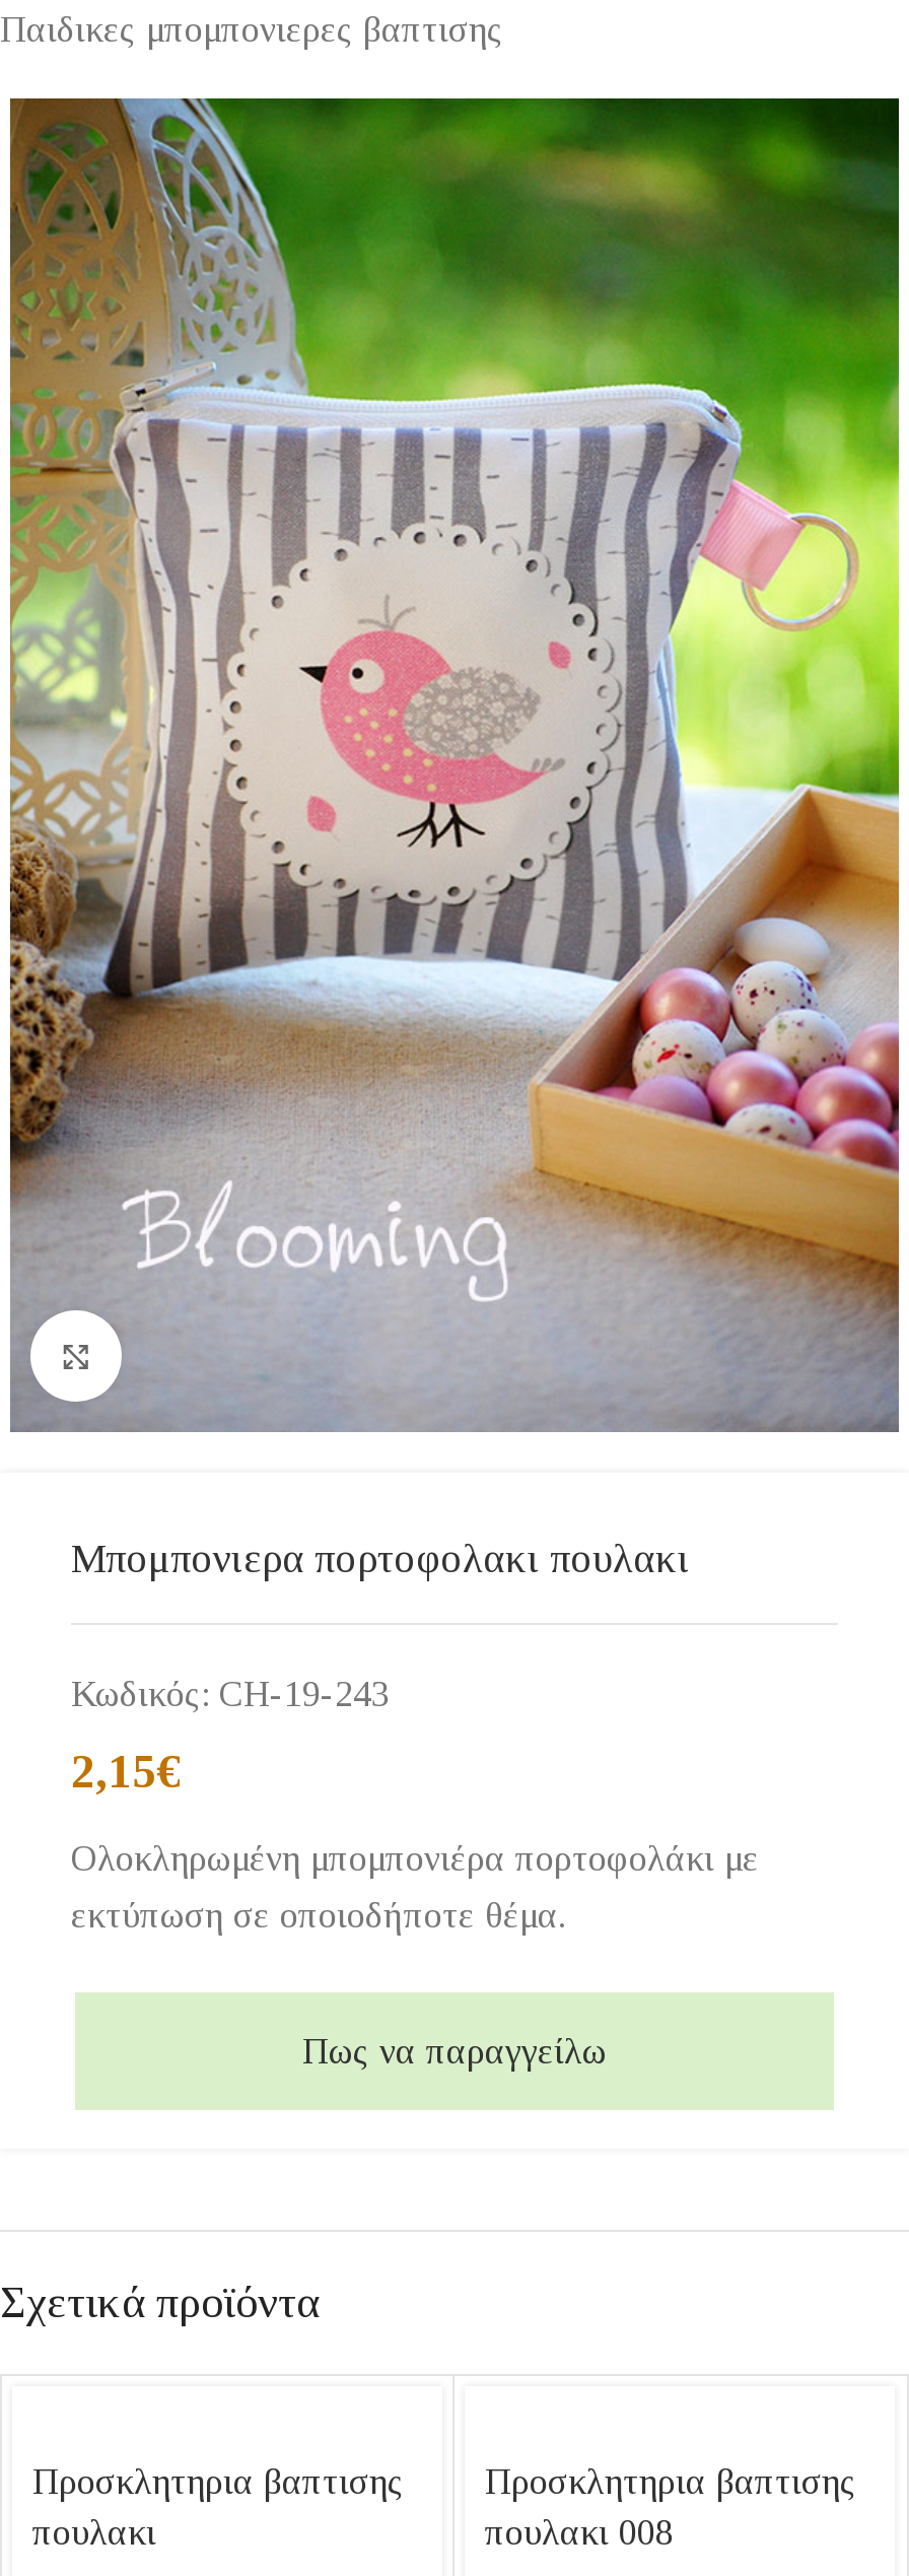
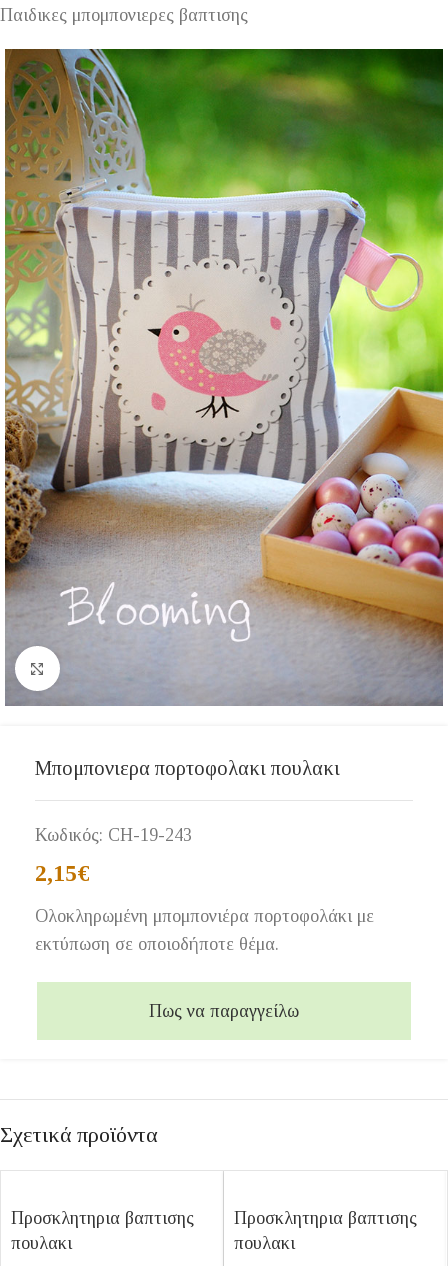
[485,2512,674,2553] πουλακι 008 -> [234,1233,295,1253] πουλακι

